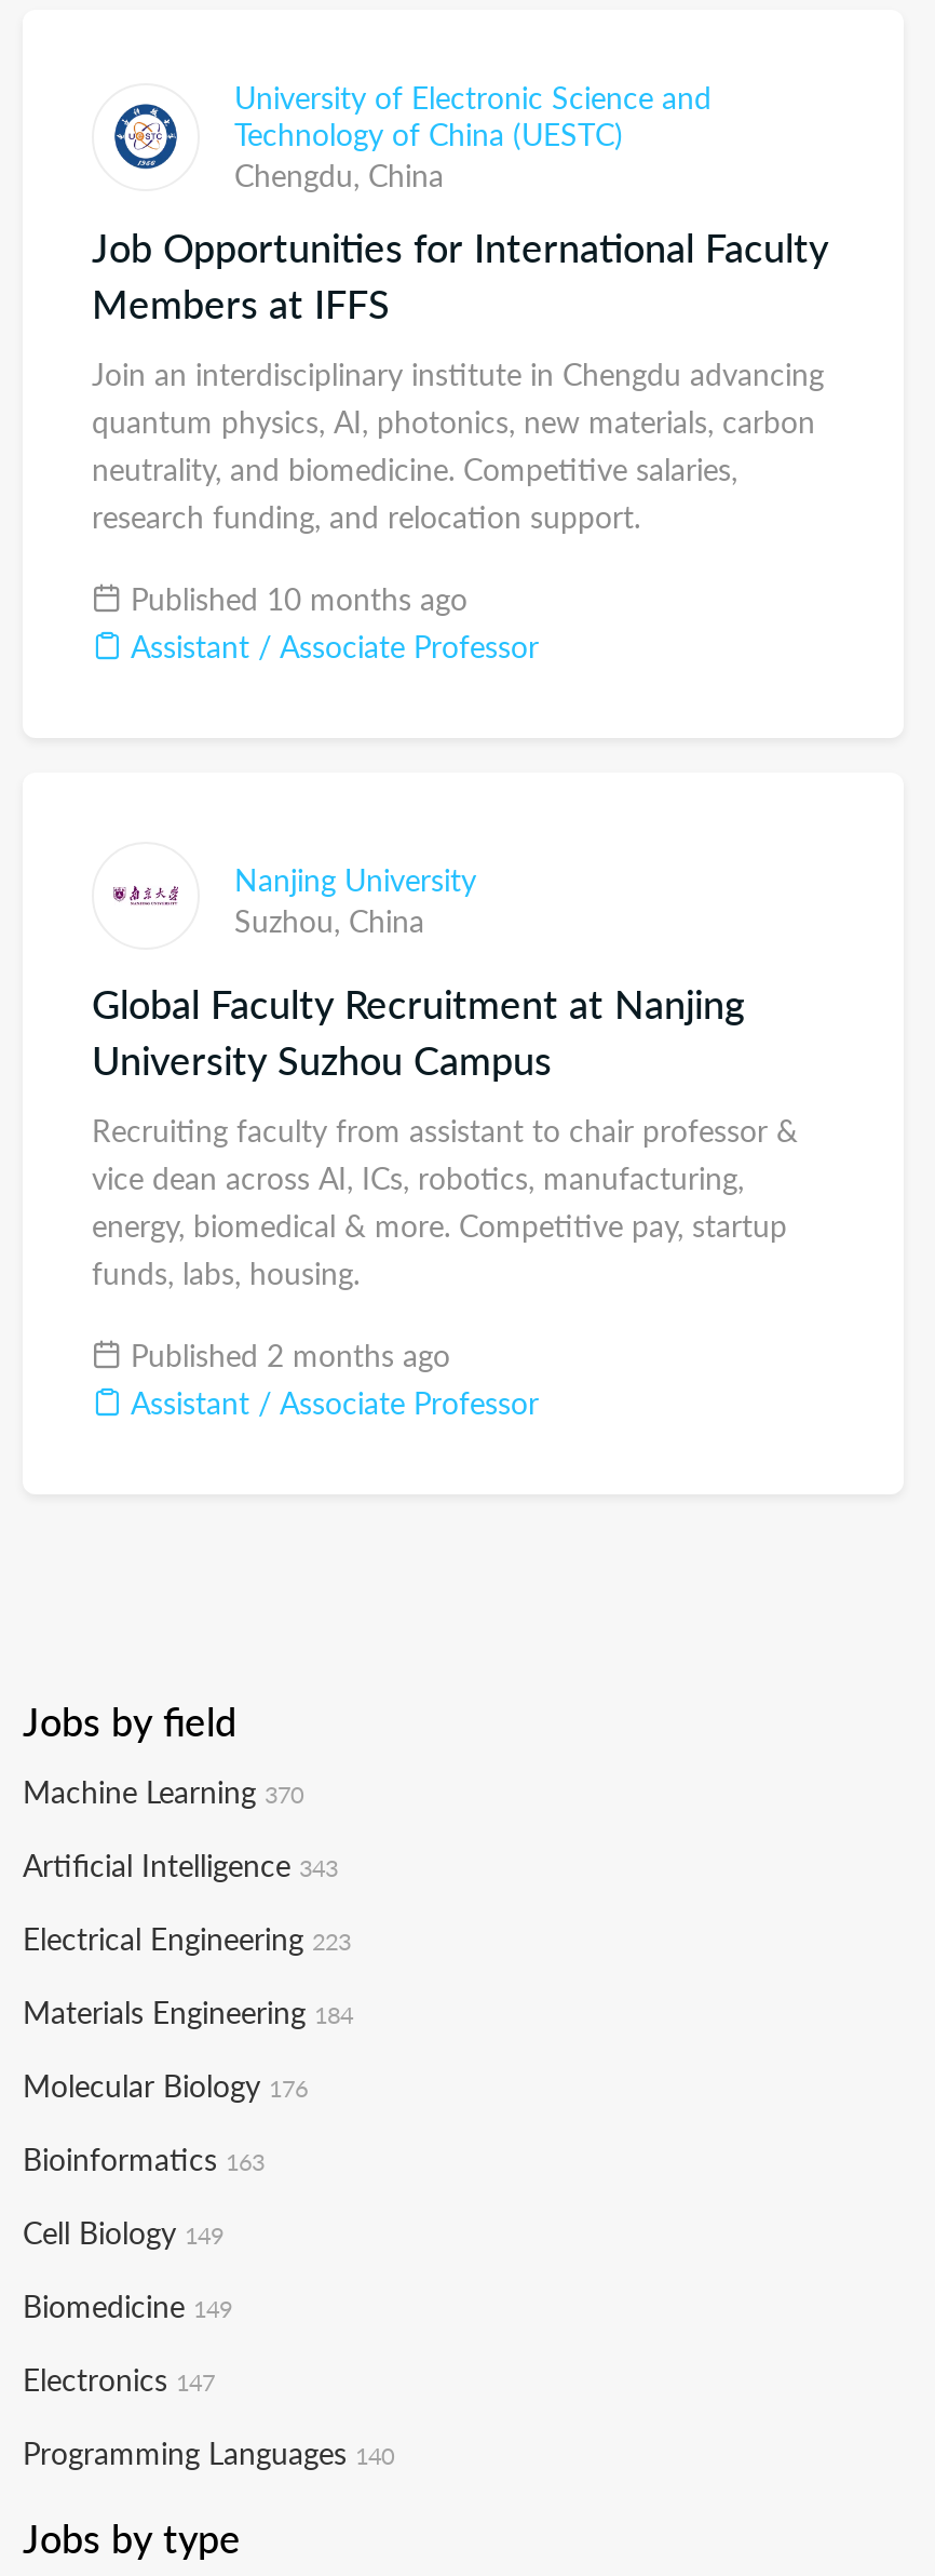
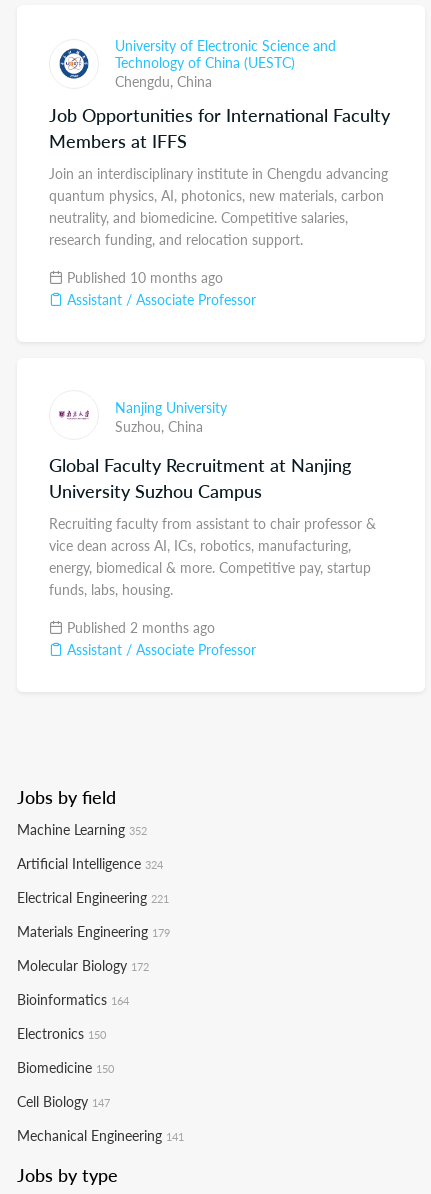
[23,1769,303,1812] Machine Learning 370 -> [17,819,147,839] Machine Learning 352
[23,1842,338,1886] Artificial Intelligence 343 -> [17,853,163,873] Artificial Intelligence 324
[23,1916,351,1959] Electrical Engineering 223 -> [17,887,169,907] Electrical Engineering 221
[23,1989,353,2032] Materials Engineering 184 -> [17,921,170,941] Materials Engineering 179
[23,2063,308,2106] Molecular Biology 176 -> [17,955,149,975] Molecular Biology 172
[23,2136,265,2179] Bioinformatics 163 -> [17,989,129,1009] Bioinformatics 164
[23,2210,223,2253] Cell Biology 149 -> [17,1023,106,1043] Electronics 150
[23,2283,232,2326] Biomedicine 149 -> [17,1057,114,1077] Biomedicine 150
[23,2357,215,2400] Electronics 147 -> [17,1091,110,1111] Cell Biology 147
[23,2430,394,2473] Programming Languages 140 -> [17,1125,184,1145] Mechanical Engineering 141

